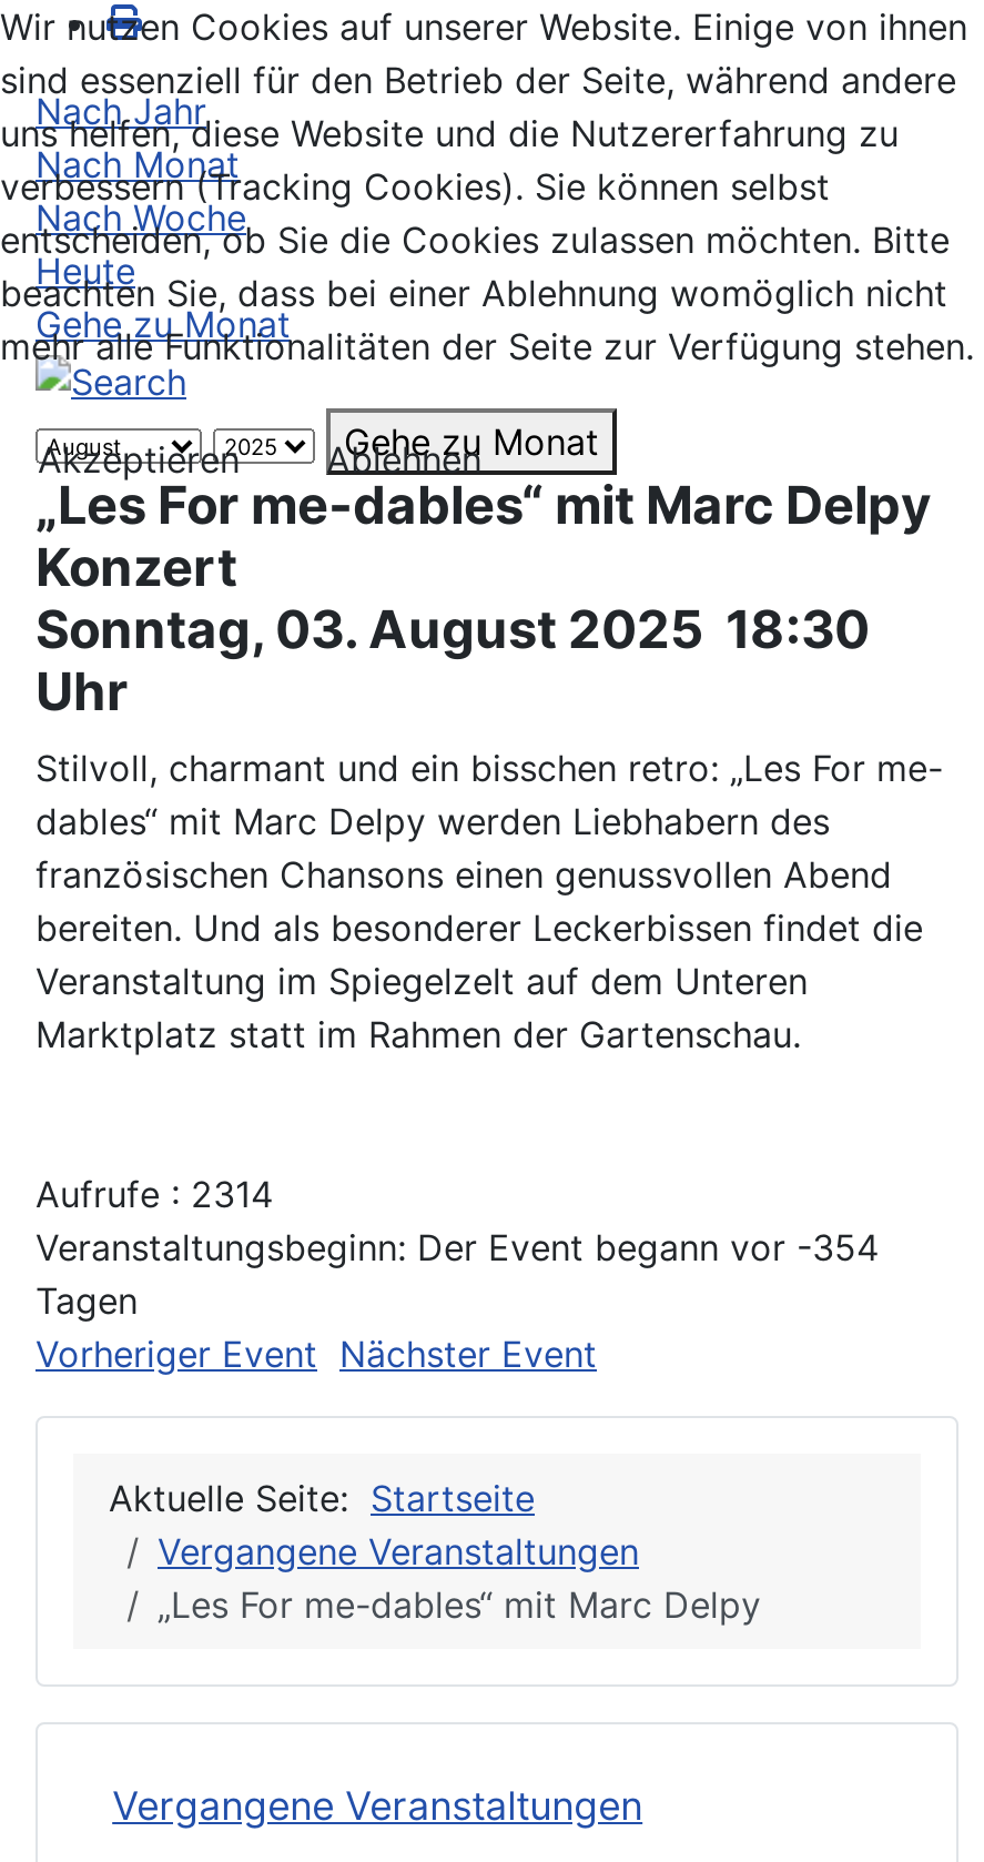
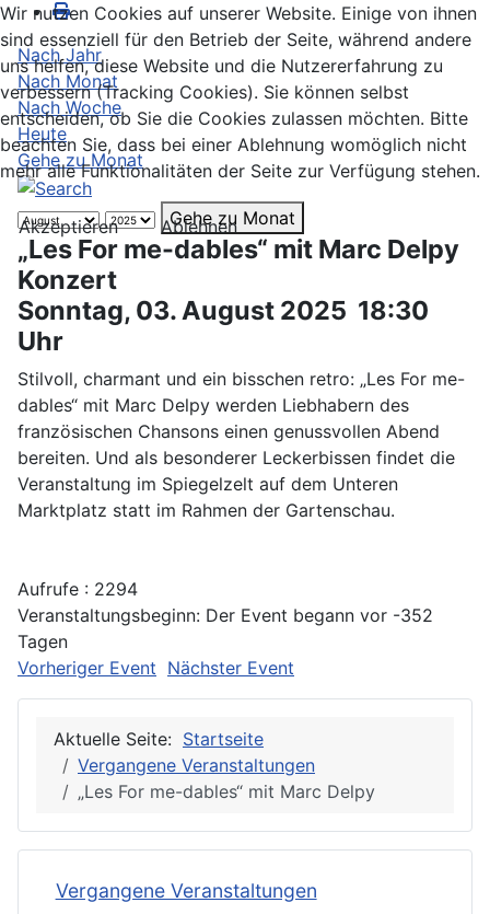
[35,1171,273,1215] Aufrufe: 2314 -> [17,578,138,599] Aufrufe: 2294
[35,1224,879,1269] Veranstaltungsbeginn: Der Event begann vor -354 -> [17,604,433,626] Veranstaltungsbeginn: Der Event begann vor -352

